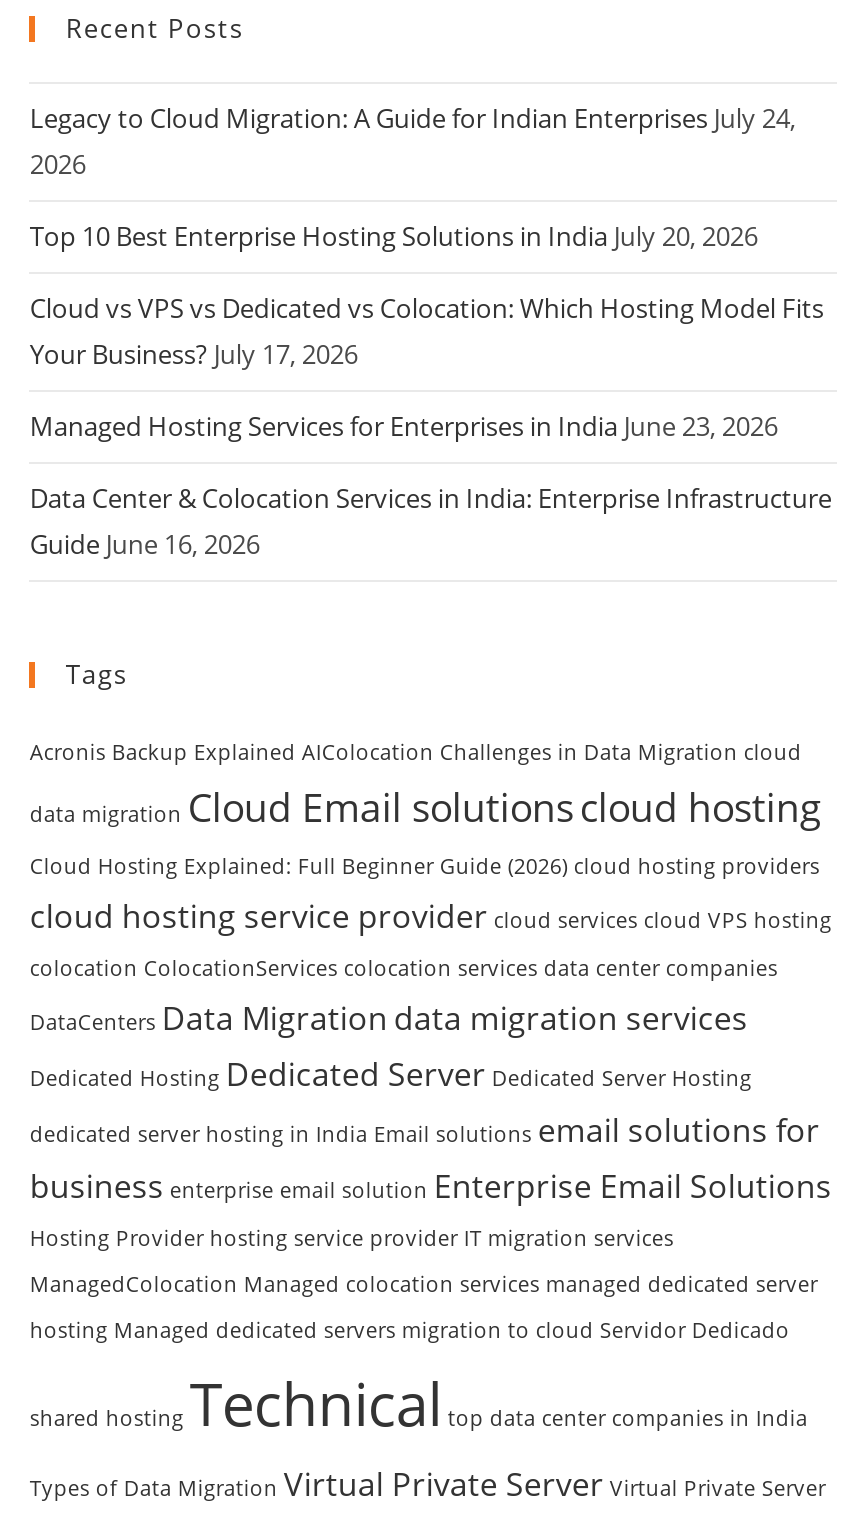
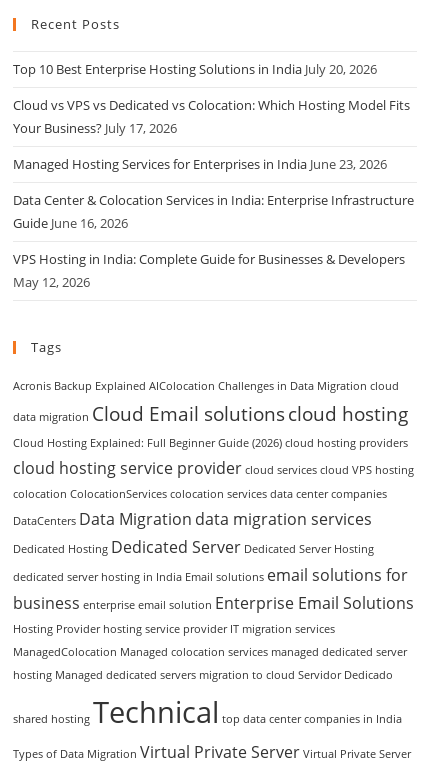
[30,101,796,183] Legacy to Cloud Migration: A Guide for Indian Enterprises July 24, | 2026 -> none
moved [30,219,832,563] -> [13,60,414,232]: Top 10 Best Enterprise Hosting Solutions in India July 20, 2026 | Cloud vs VPS vs Dedicated vs Colocation: Which Hosting Model Fits | Your Business? July 17, 2026 | Managed Hosting Services for Enterprises in India June 23, 2026 | Data Center & Colocation Services in India: Enterprise Infrastructure | Guide June 16, 2026
none -> [13,250,405,291] VPS Hosting in India: Complete Guide for Businesses & Developers | May 12, 2026

